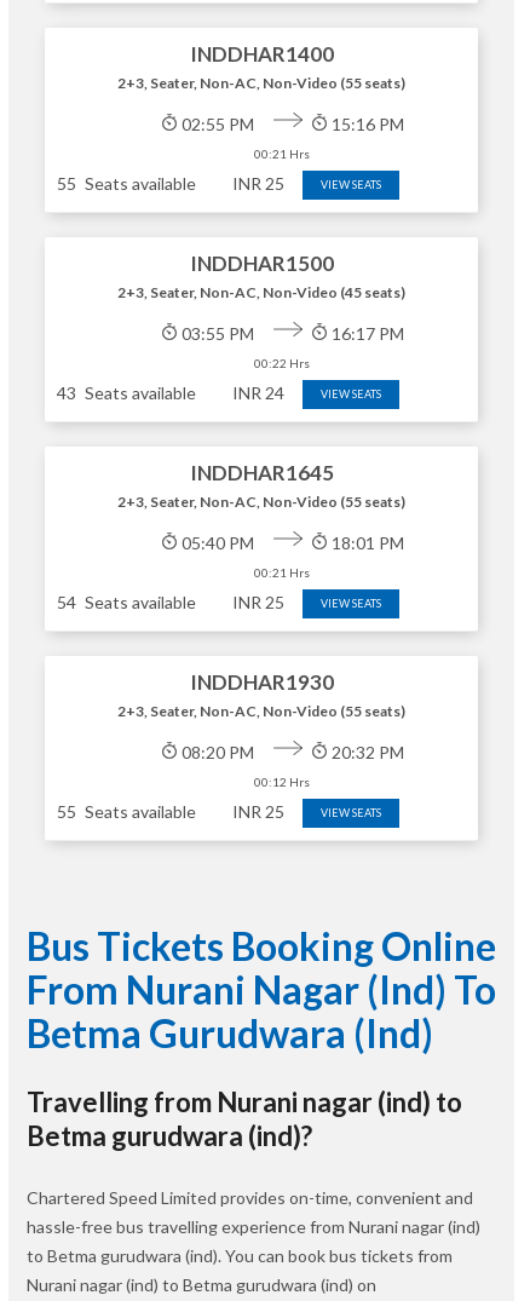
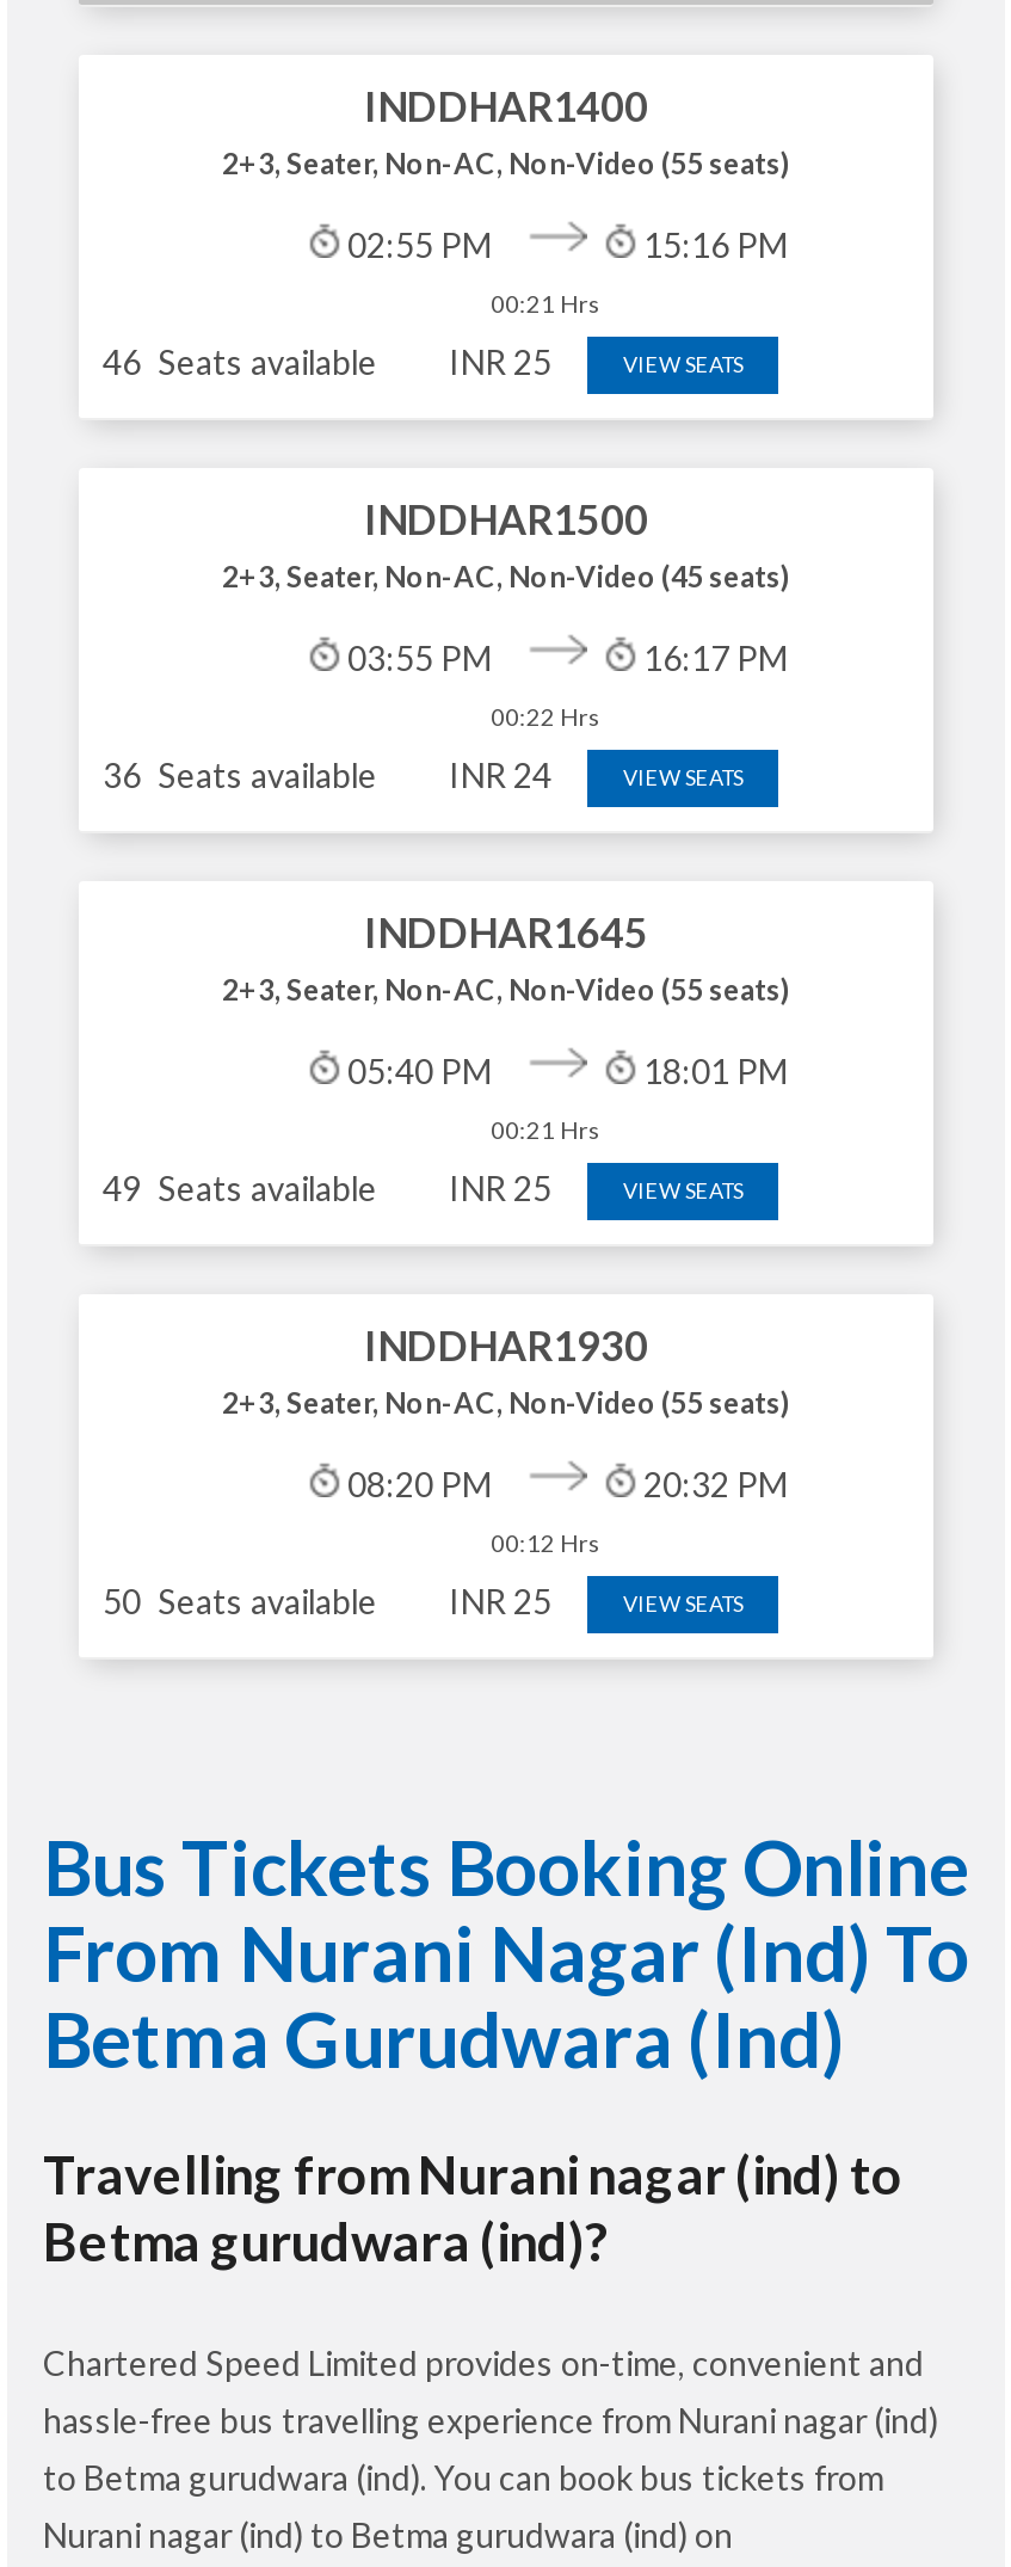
[57,173,196,194] 55 Seats available -> [103,341,377,382] 46 Seats available
[57,382,196,403] 43 Seats available -> [103,755,377,795] 36 Seats available
[57,592,196,612] 54 Seats available -> [103,1168,377,1208] 49 Seats available
[57,801,196,822] 55 Seats available -> [103,1581,377,1621] 50 Seats available

